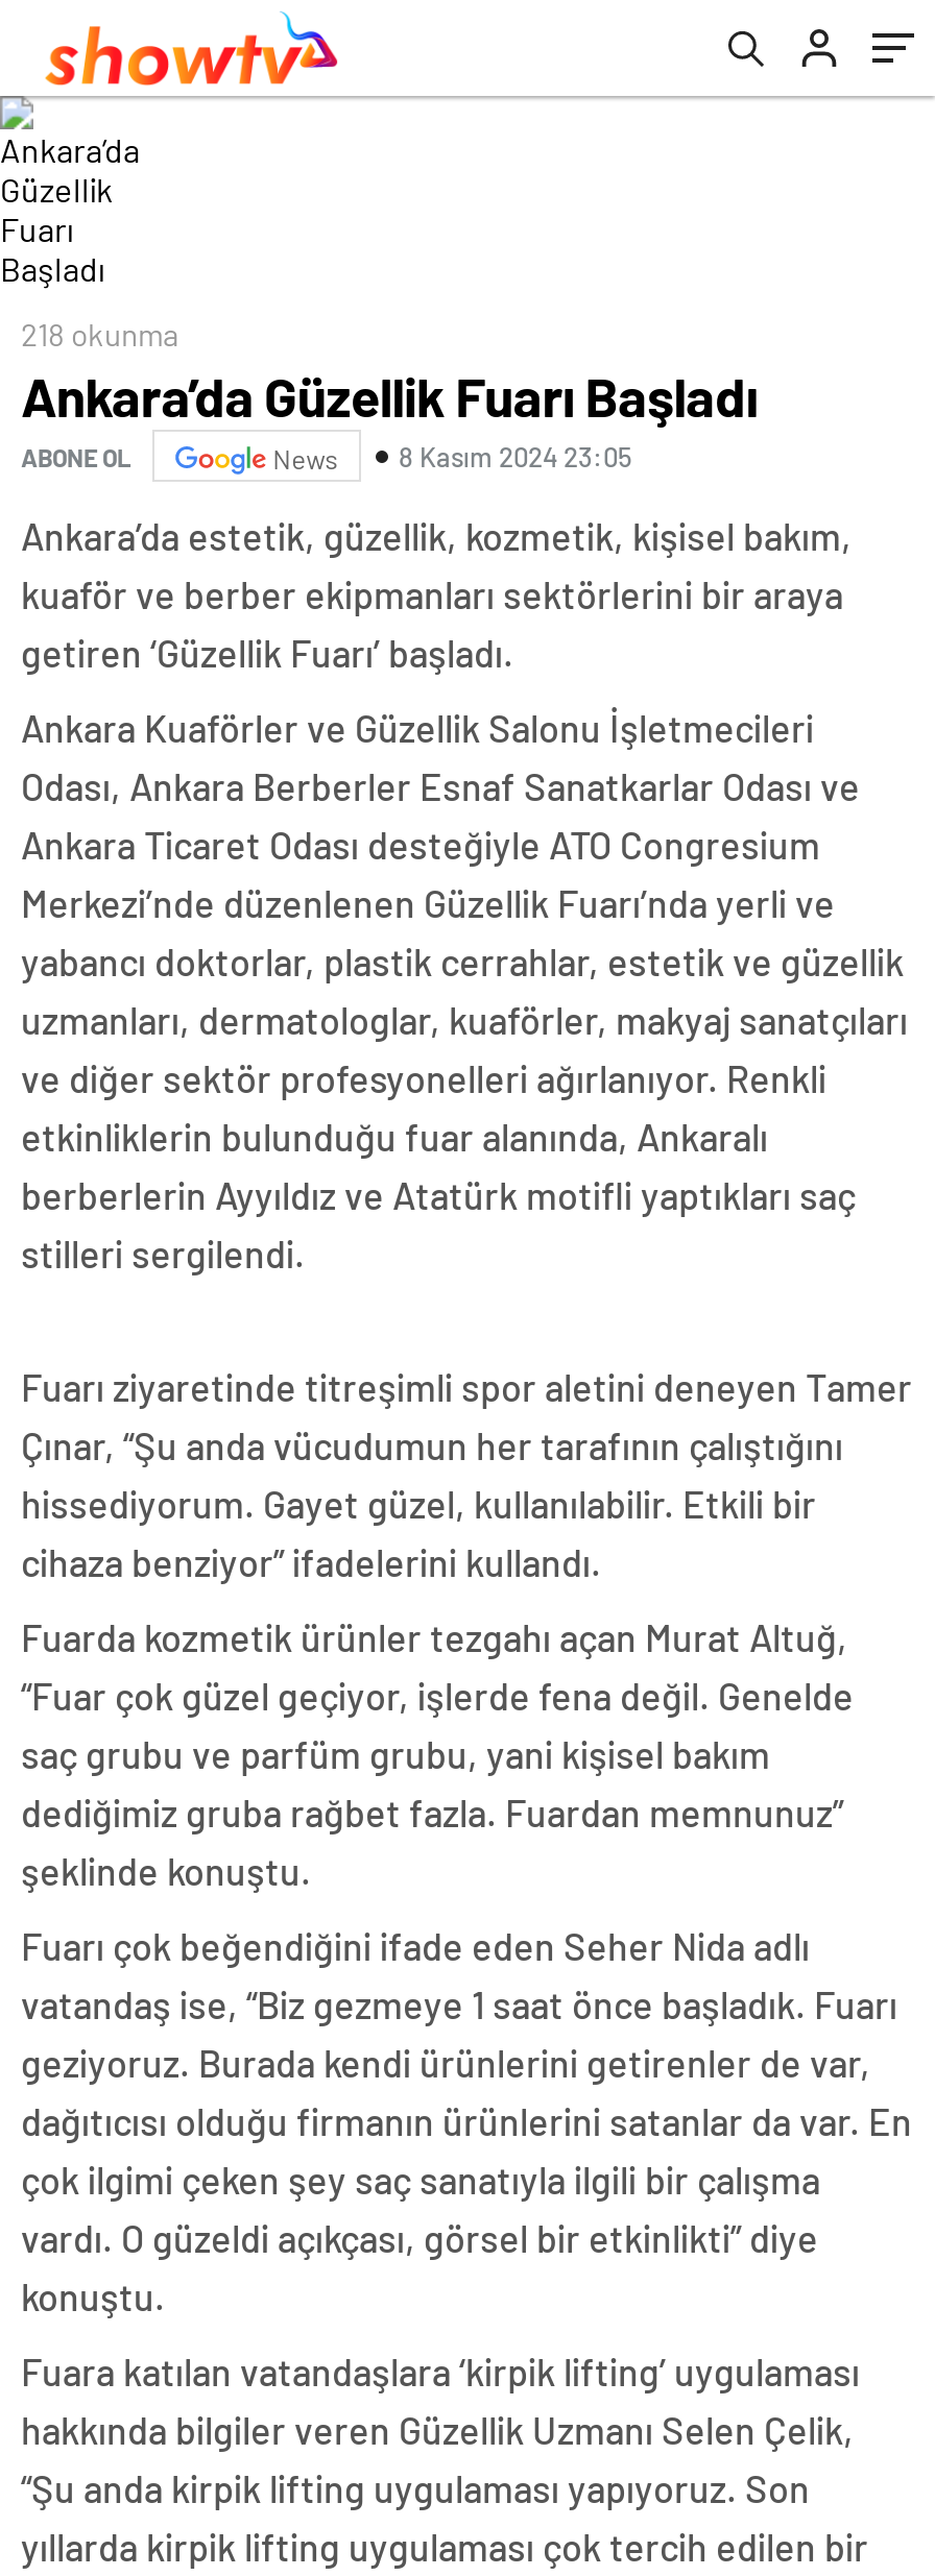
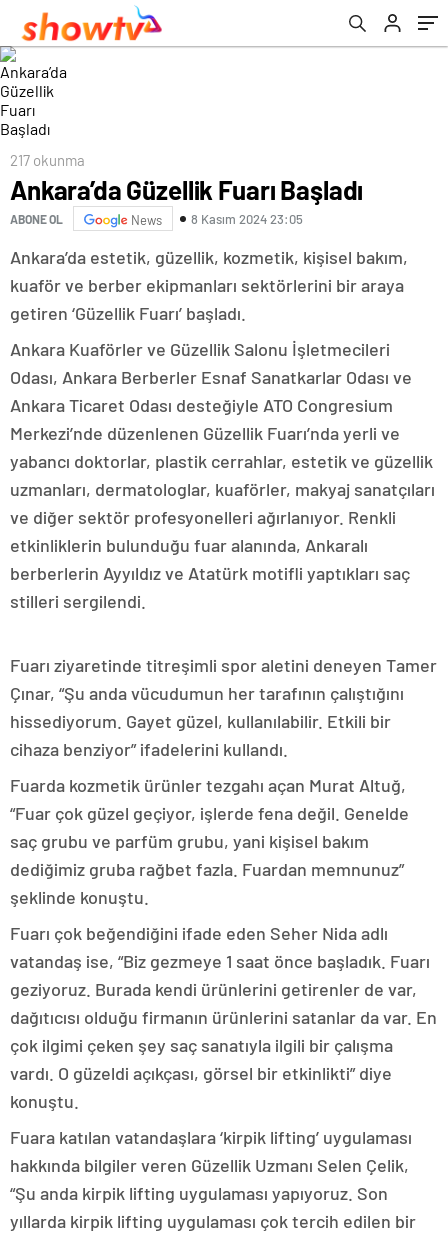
[21,315,179,353] 218 okunma -> [10,151,85,169] 217 okunma

